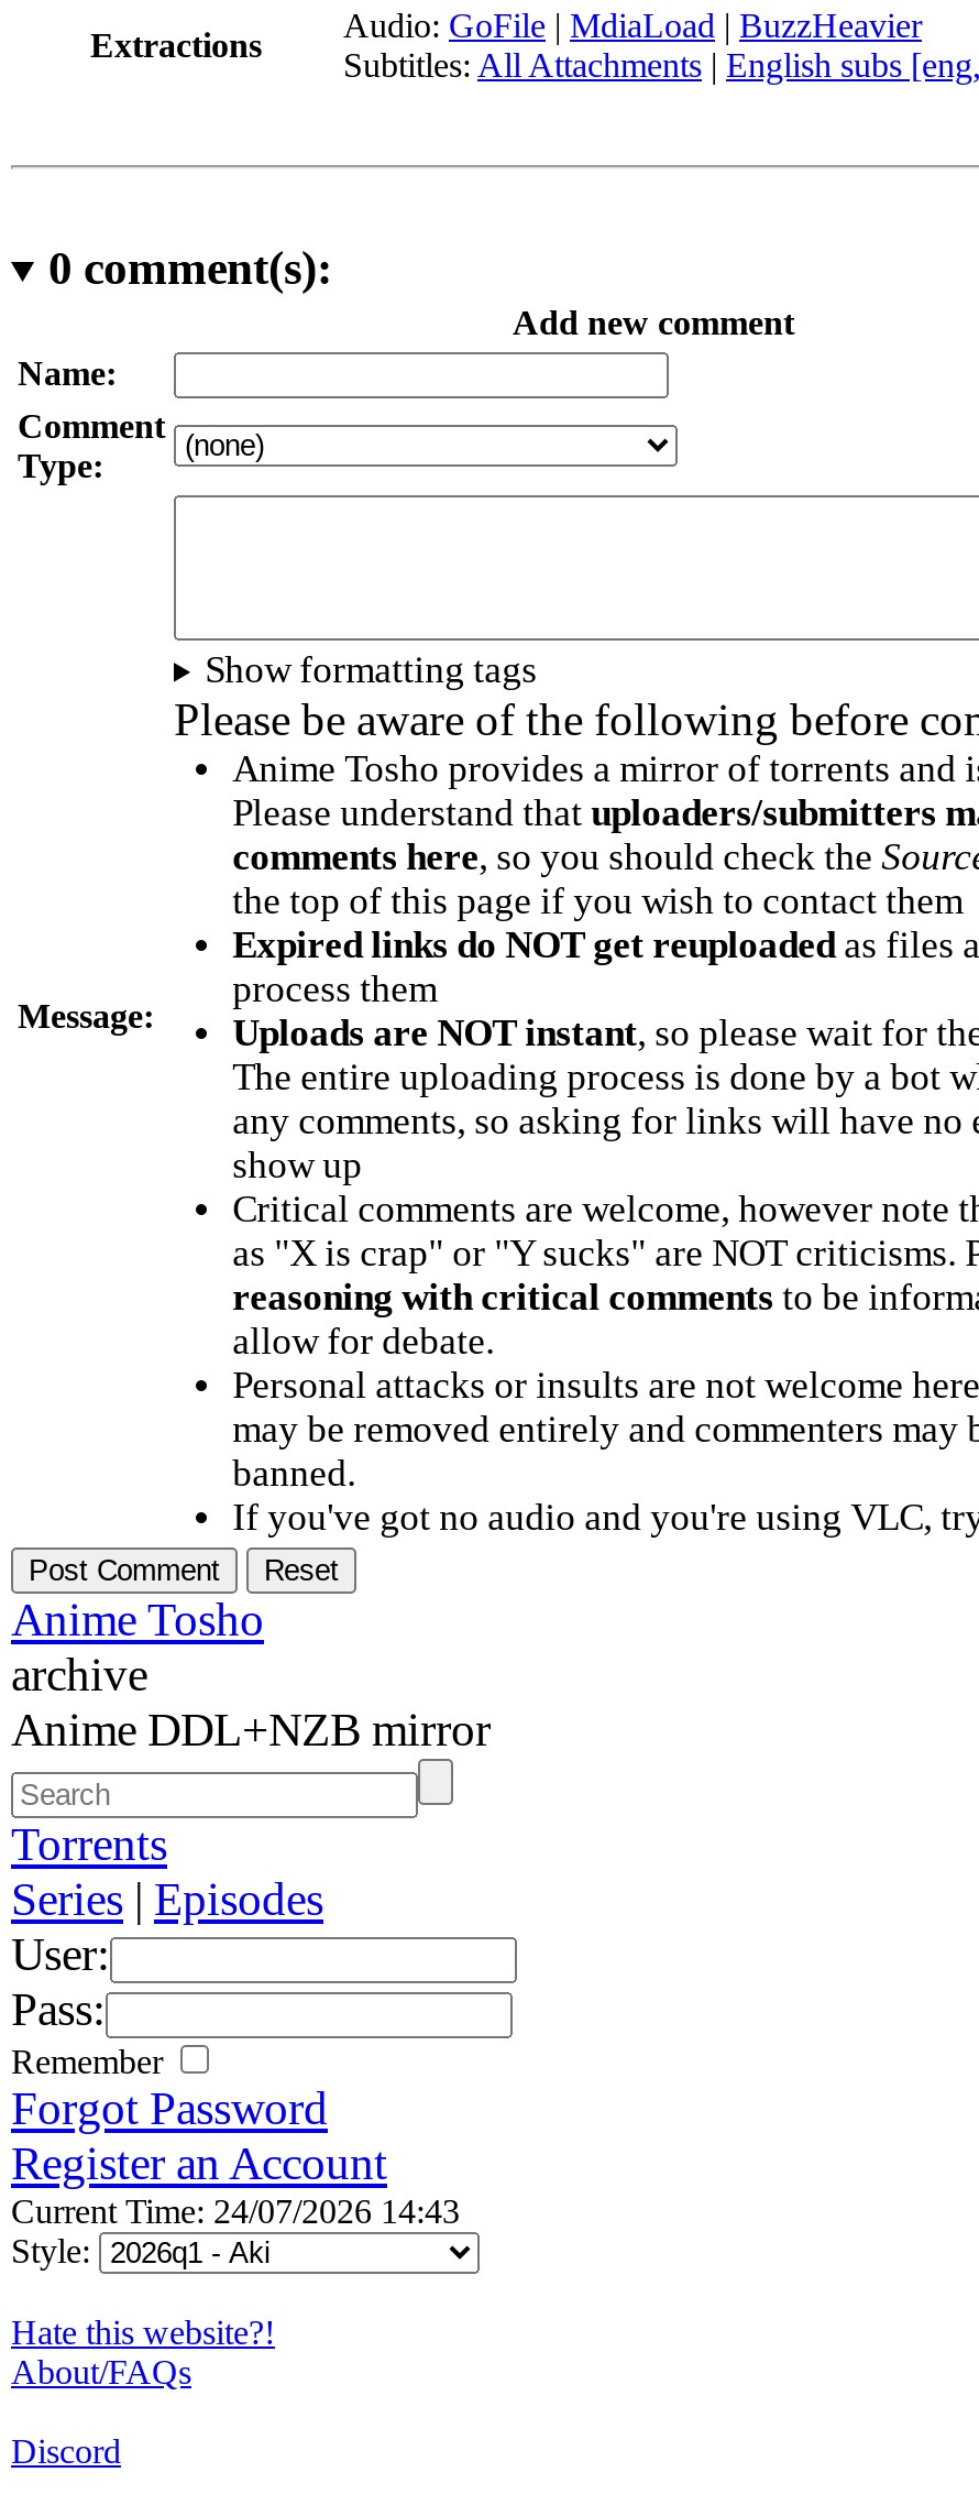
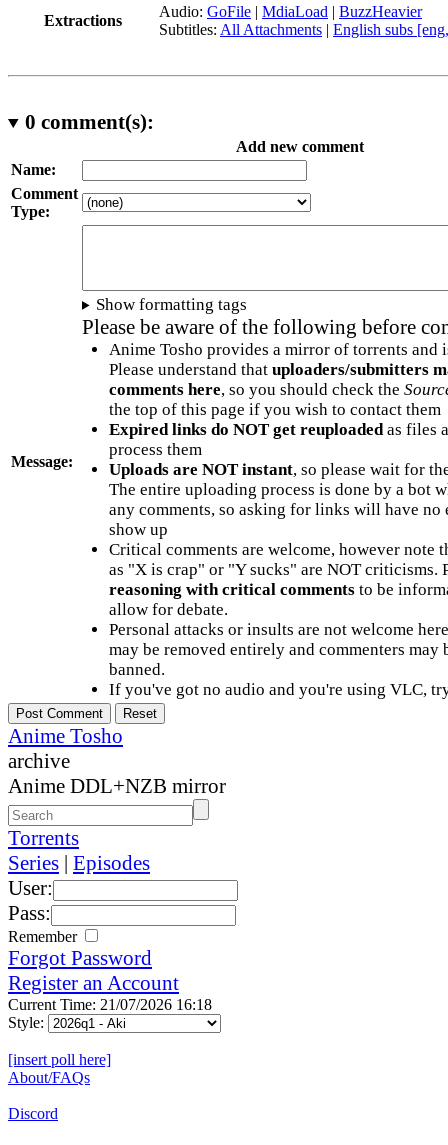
[11,2192,460,2229] Current Time: 24/07/2026 14:43 -> [8,996,212,1013] Current Time: 21/07/2026 16:18
[11,2313,275,2350] Hate this website?! -> [8,1051,111,1068] [insert poll here]

